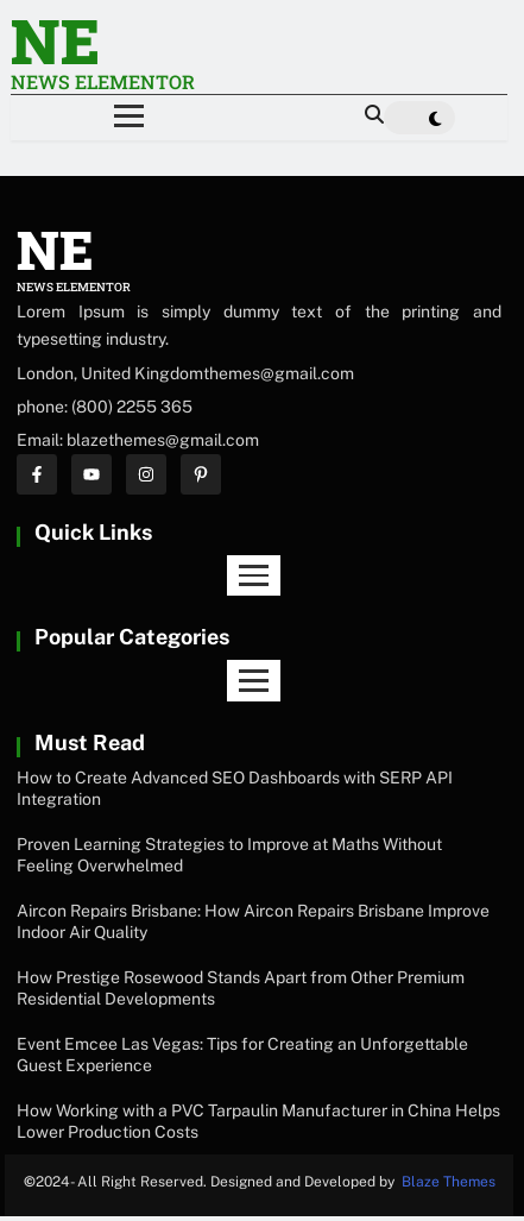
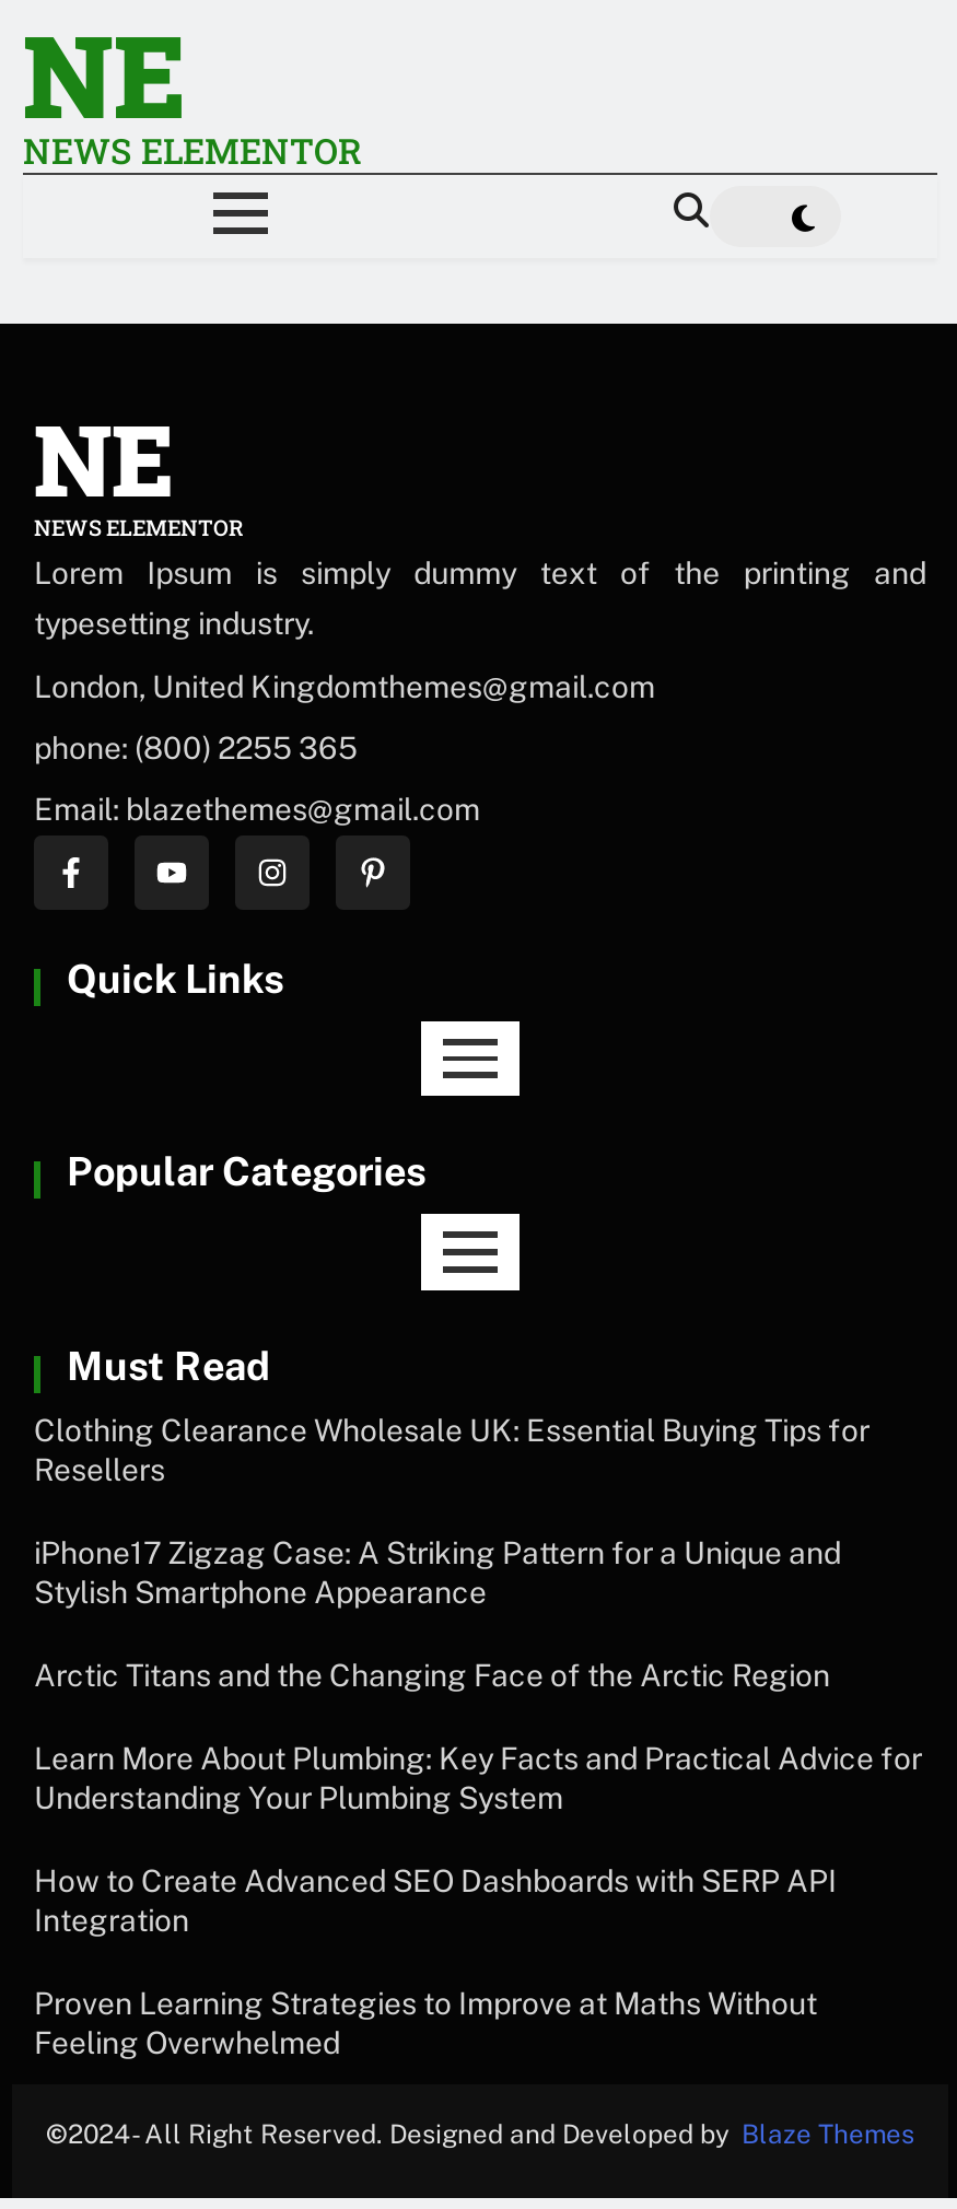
none -> [34,1413,922,1815] Clothing Clearance Wholesale UK: Essential Buying Tips for | Resellers | iPhone17 Zigzag Case: A Striking Pattern for a Unique and | Stylish Smartphone Appearance | Arctic Titans and the Changing Face of the Arctic Region | Learn More About Plumbing: Key Facts and Practical Advice for | Understanding Your Plumbing System
moved [17,768,453,875] -> [34,1863,837,2060]: How to Create Advanced SEO Dashboards with SERP API | Integration | Proven Learning Strategies to Improve at Maths Without | Feeling Overwhelmed
[17,901,500,1141] Aircon Repairs Brisbane: How Aircon Repairs Brisbane Improve | Indoor Air Quality | How Prestige Rosewood Stands Apart from Other Premium | Residential Developments | Event Emcee Las Vegas: Tips for Creating an Unforgettable | Guest Experience | How Working with a PVC Tarpaulin Manufacturer in China Helps | Lower Production Costs -> none

